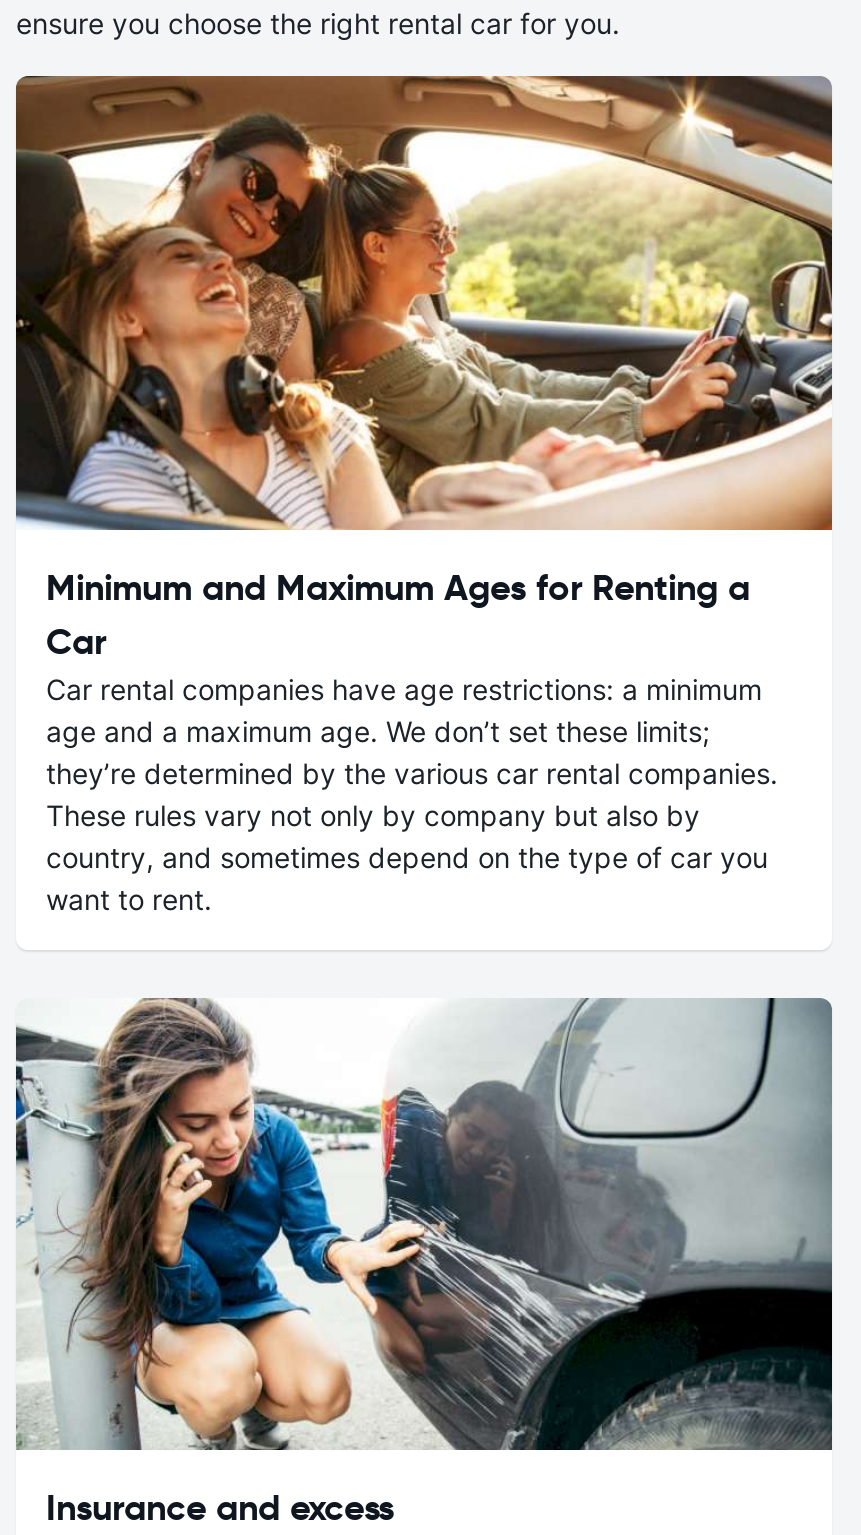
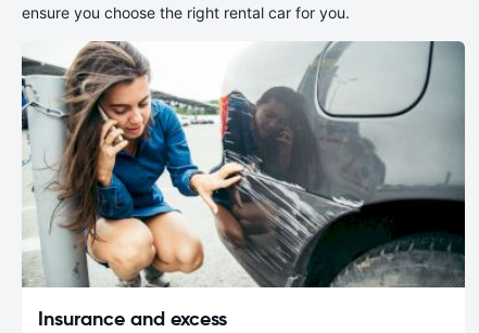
[14,74,834,915] [image] | Minimum and Maximum Ages for Renting a | Car | Car rental companies have age restrictions: a minimum | age and a maximum age. We don’t set these limits; | they’re determined by the various car rental companies. | These rules vary not only by company but also by | country, and sometimes depend on the type of car you | want to rent. -> none

